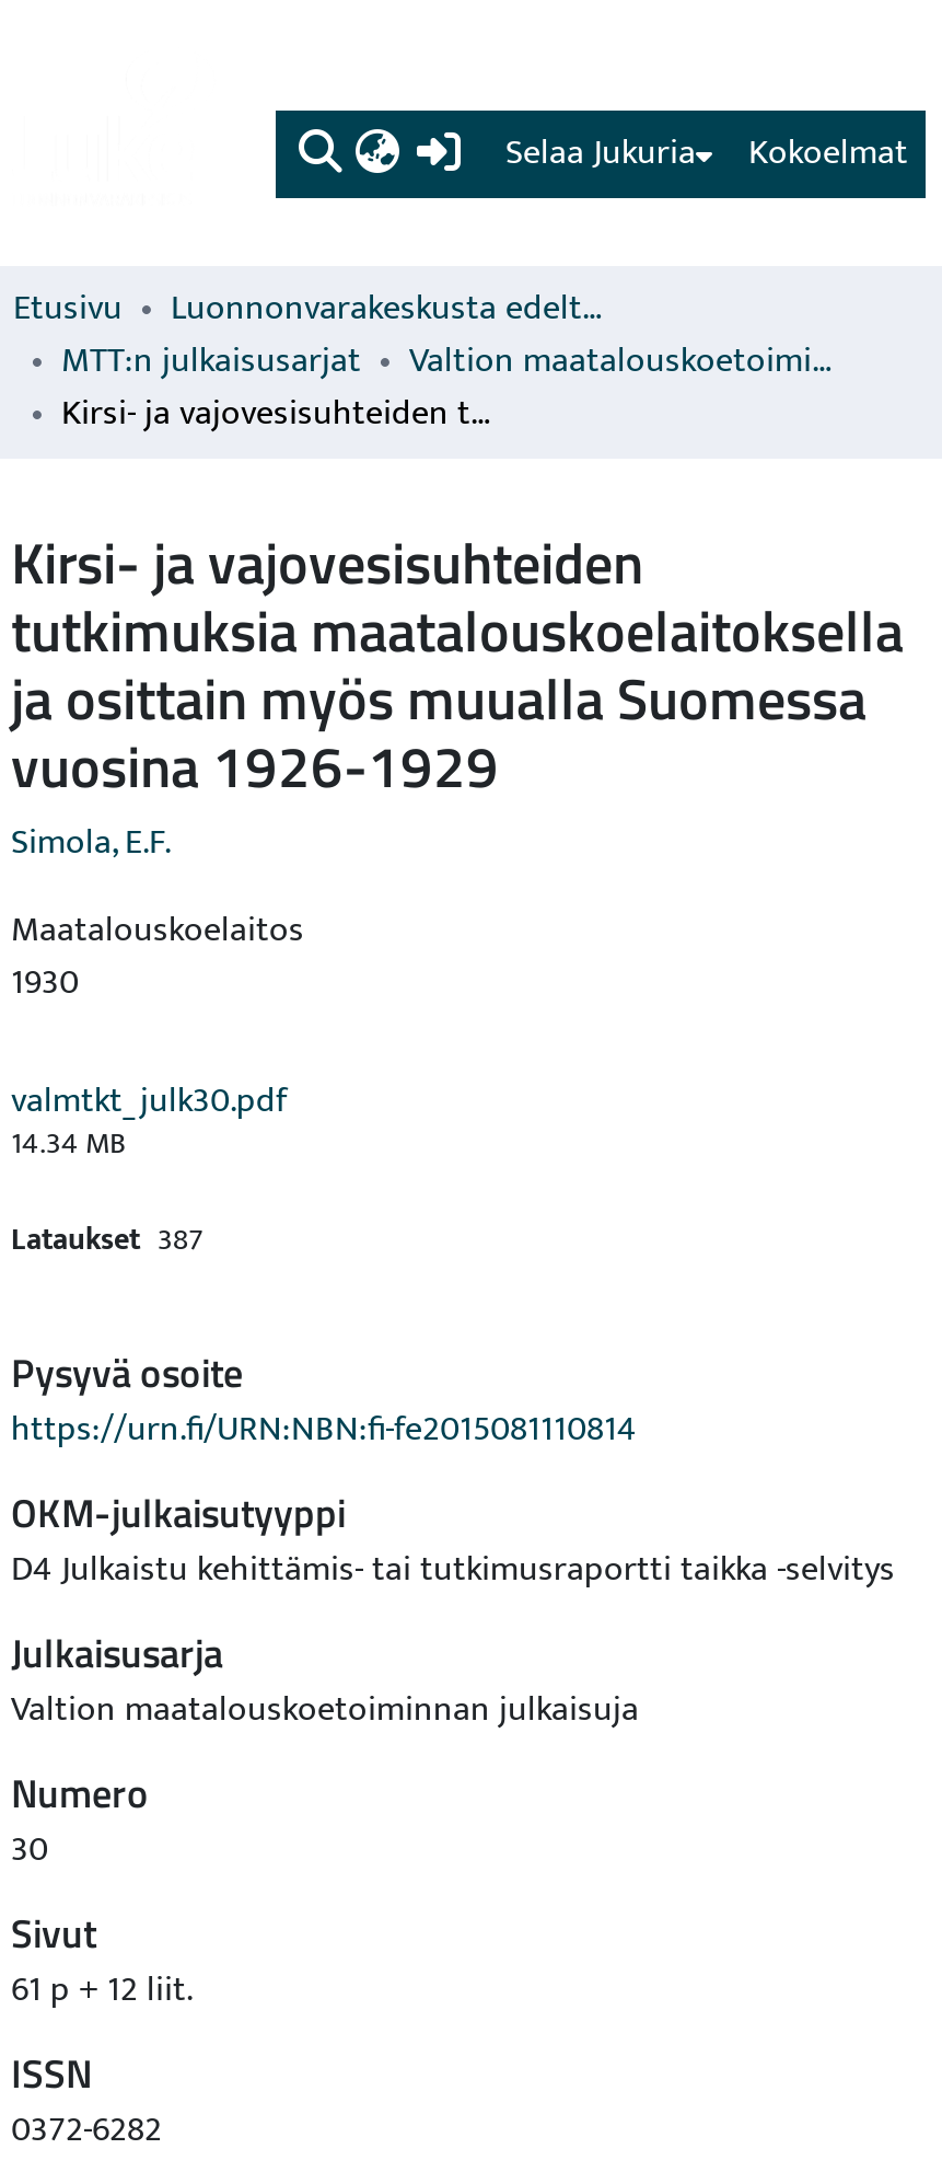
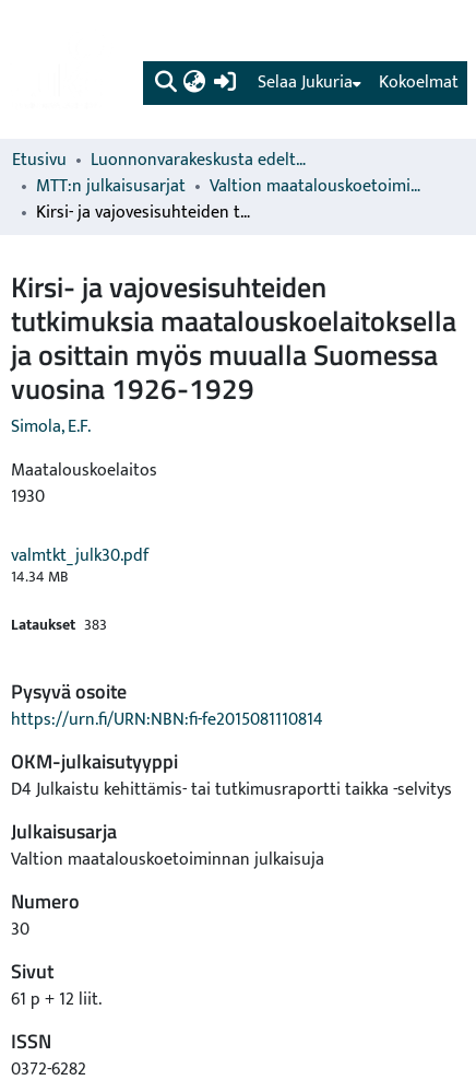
[11,1214,203,1264] Lataukset 387 -> [11,612,107,637] Lataukset 383

